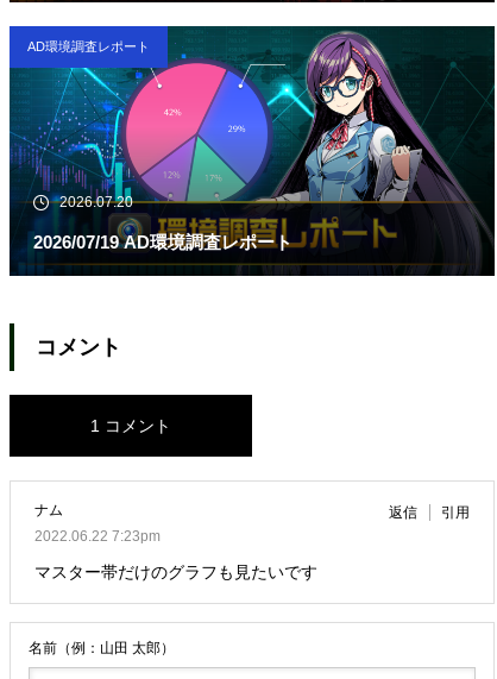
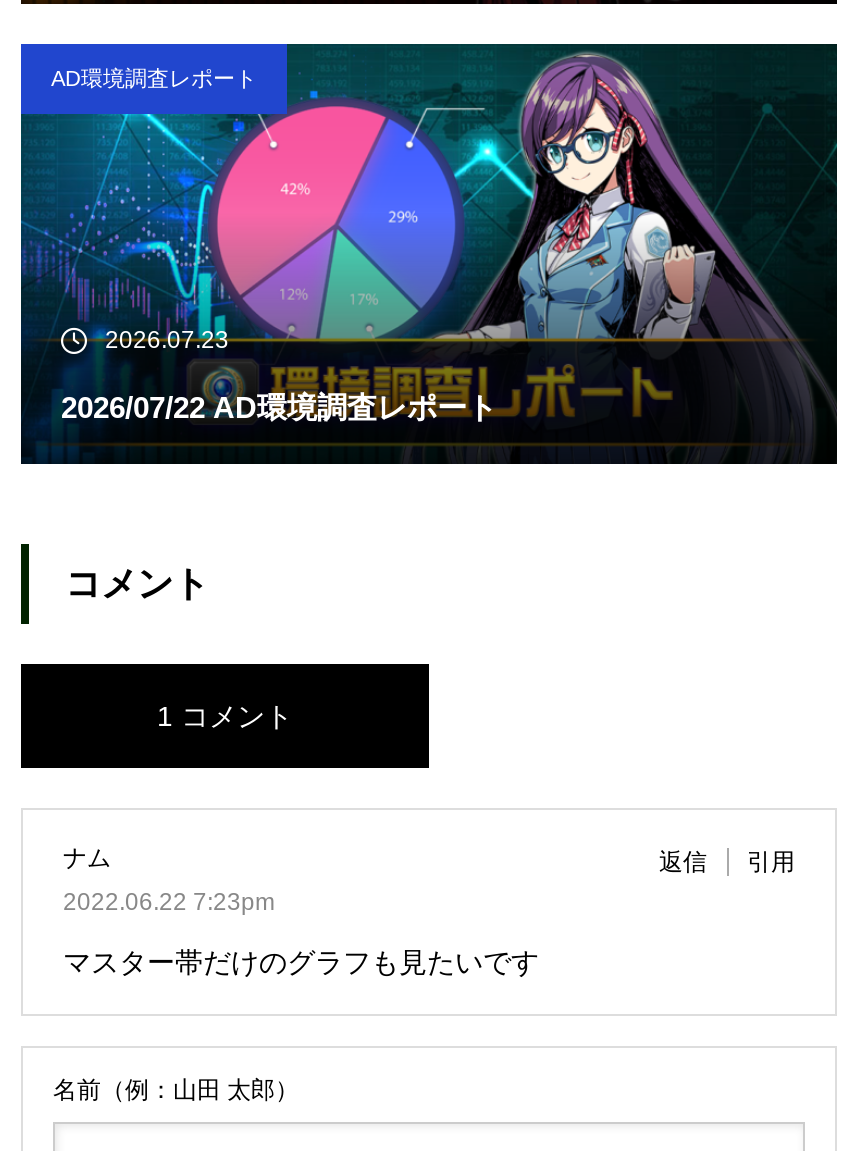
[59,194,133,210] 2026.07.20 -> [105,326,229,354] 2026.07.23
[33,232,292,252] 2026/07/19 AD環境調査レポート -> [61,390,497,424] 2026/07/22 AD環境調査レポート

